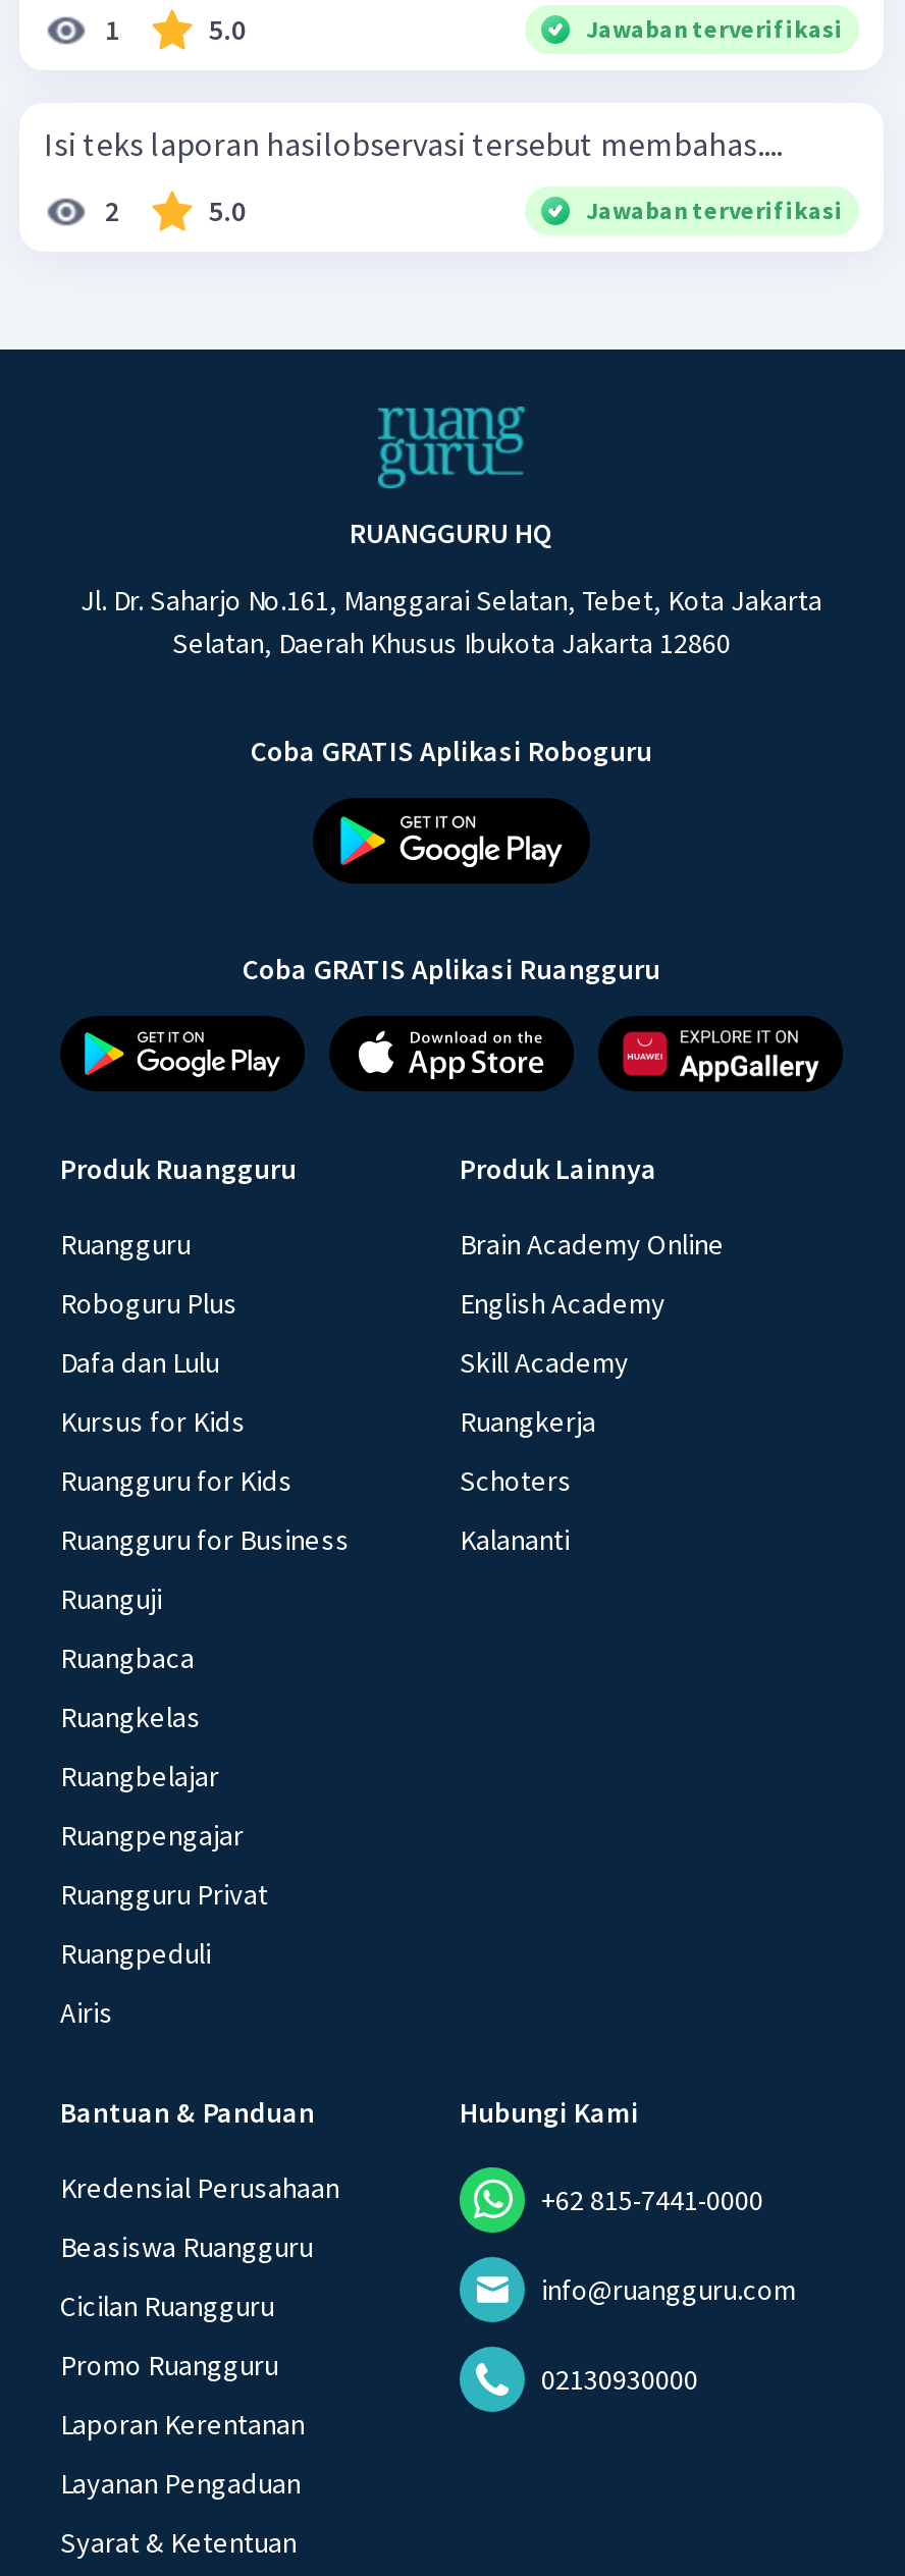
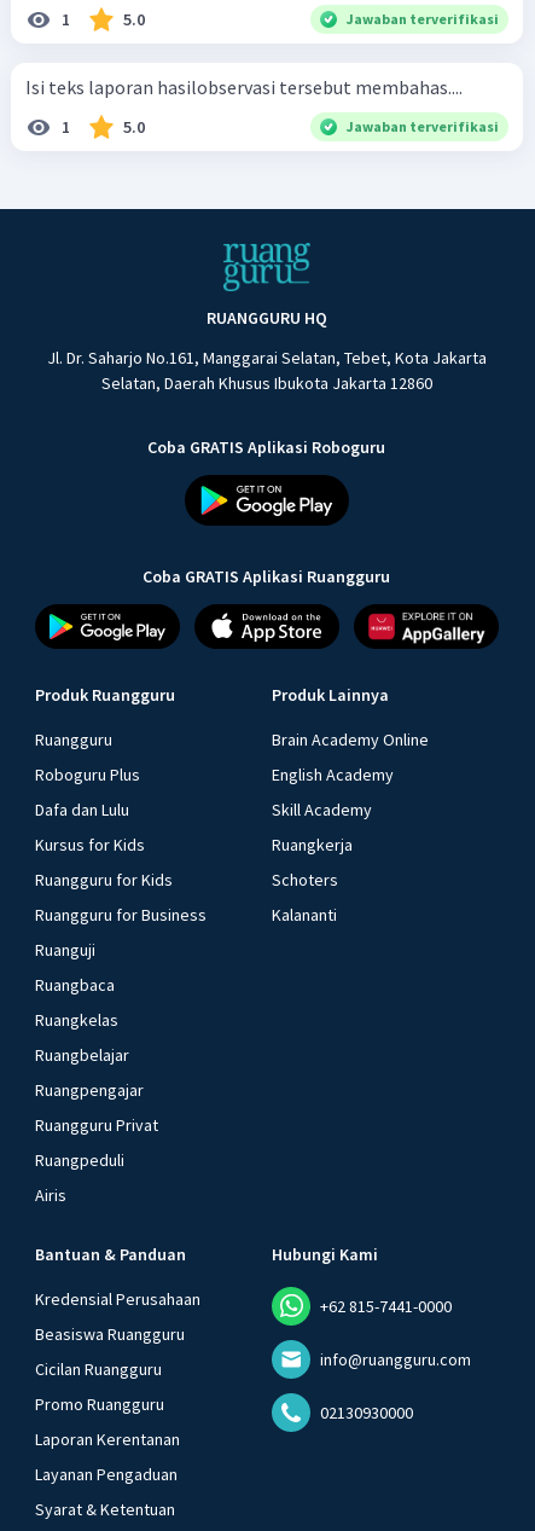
[105,192,119,229] 2 -> [62,116,70,138] 1

